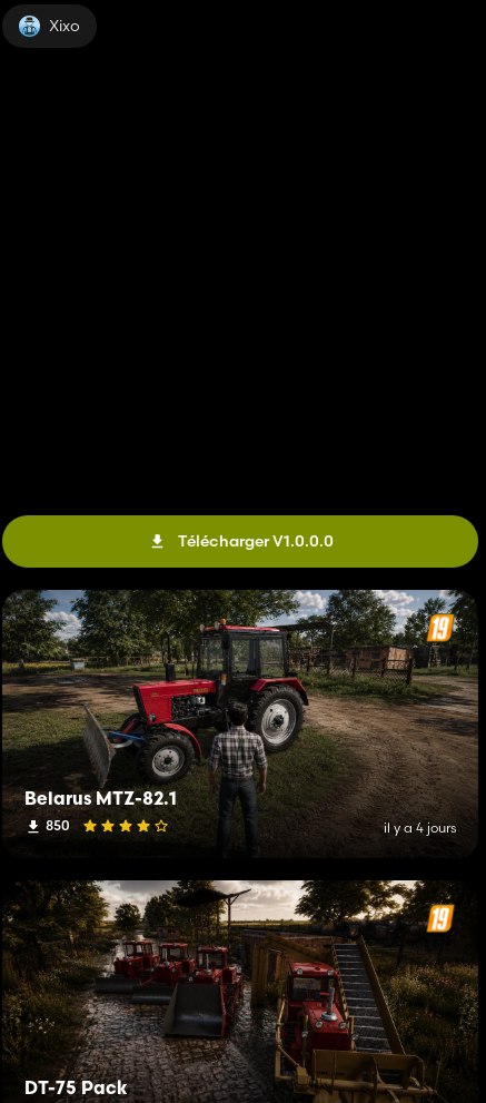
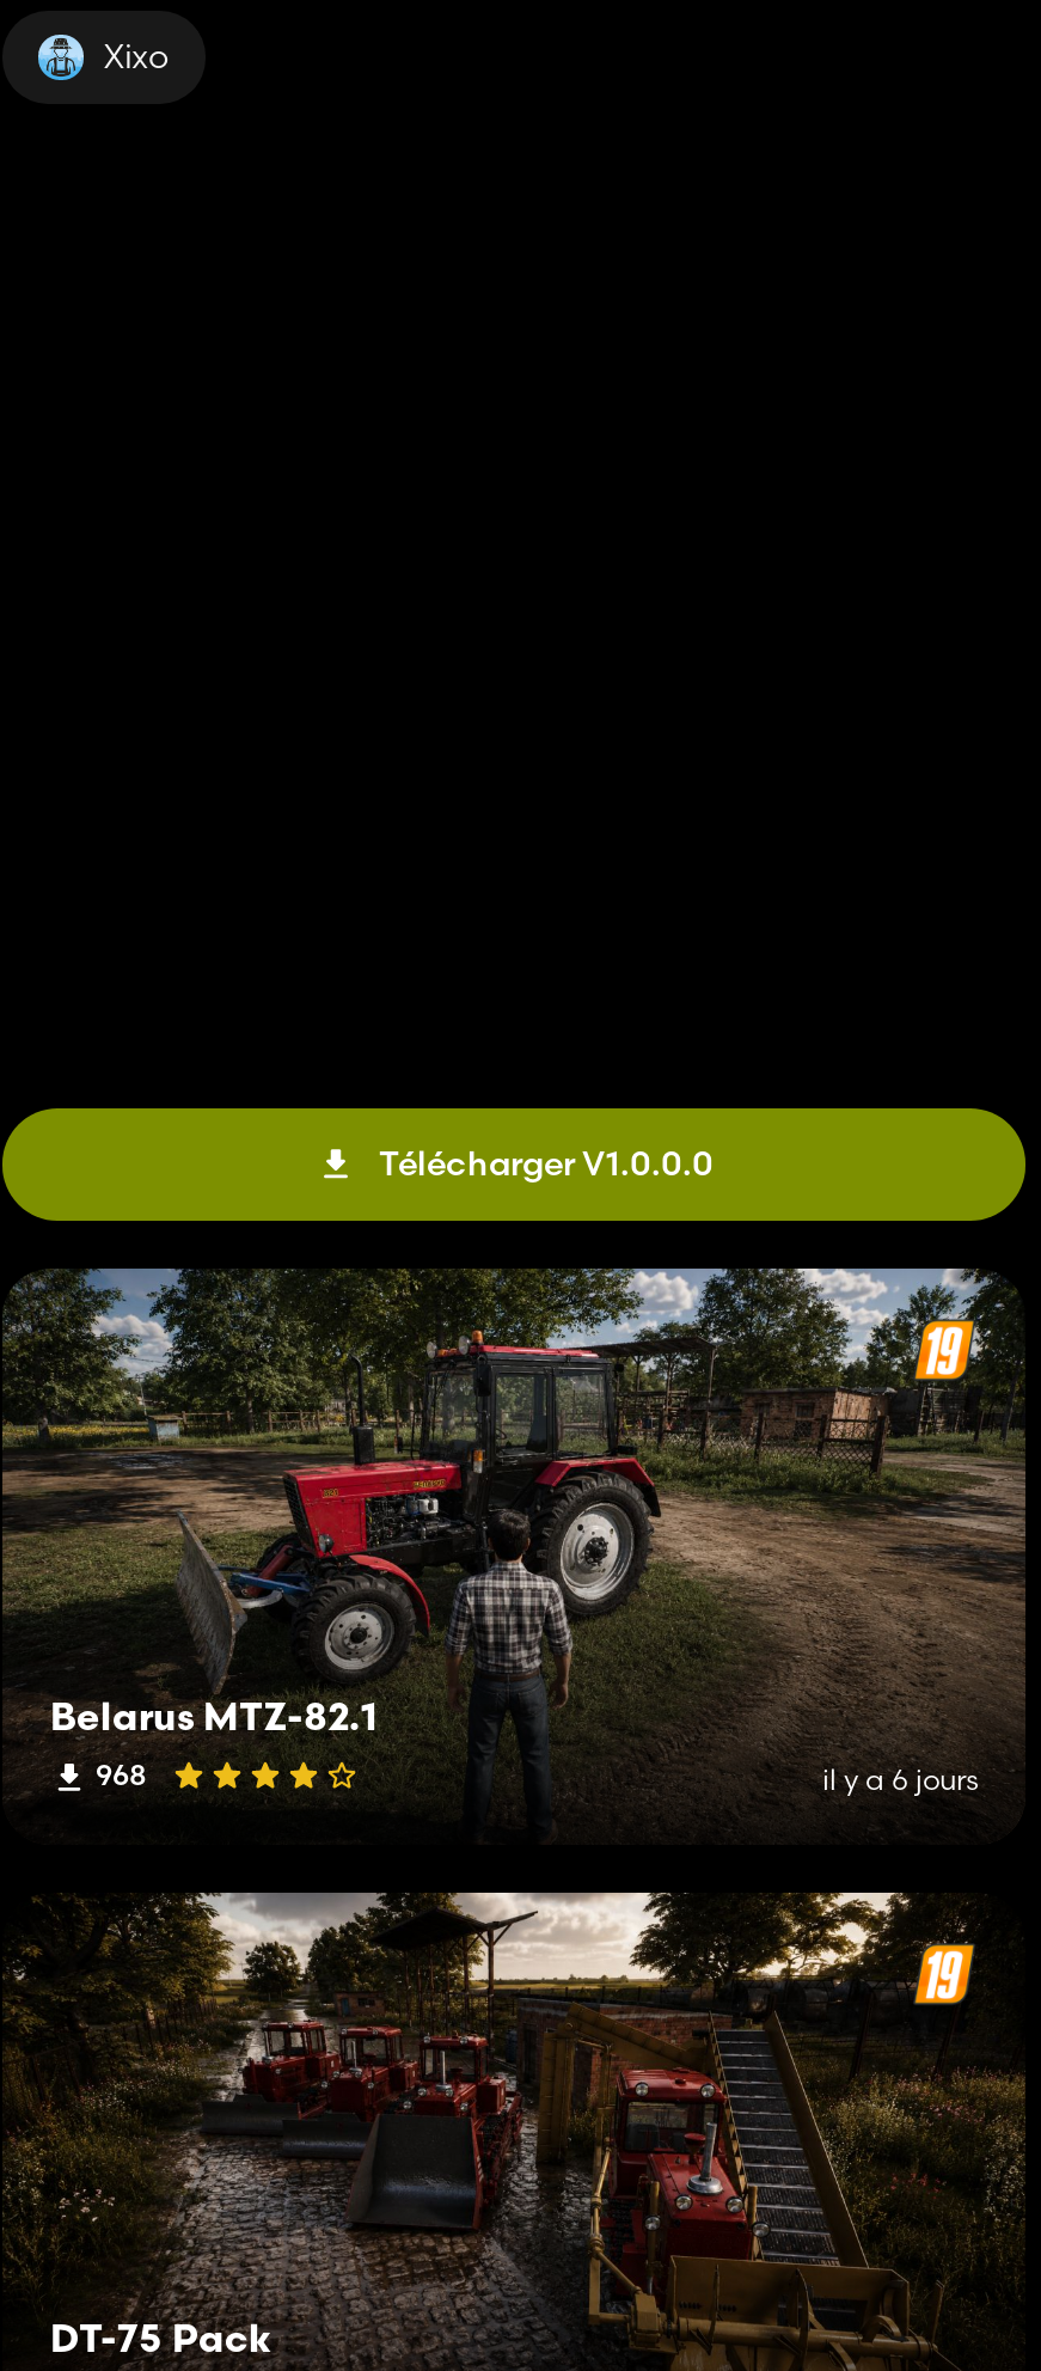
[46,817,70,834] 850 -> [96,1756,146,1792] 968
[384,819,456,835] il y a 4 jours -> [822,1760,978,1796] il y a 6 jours

